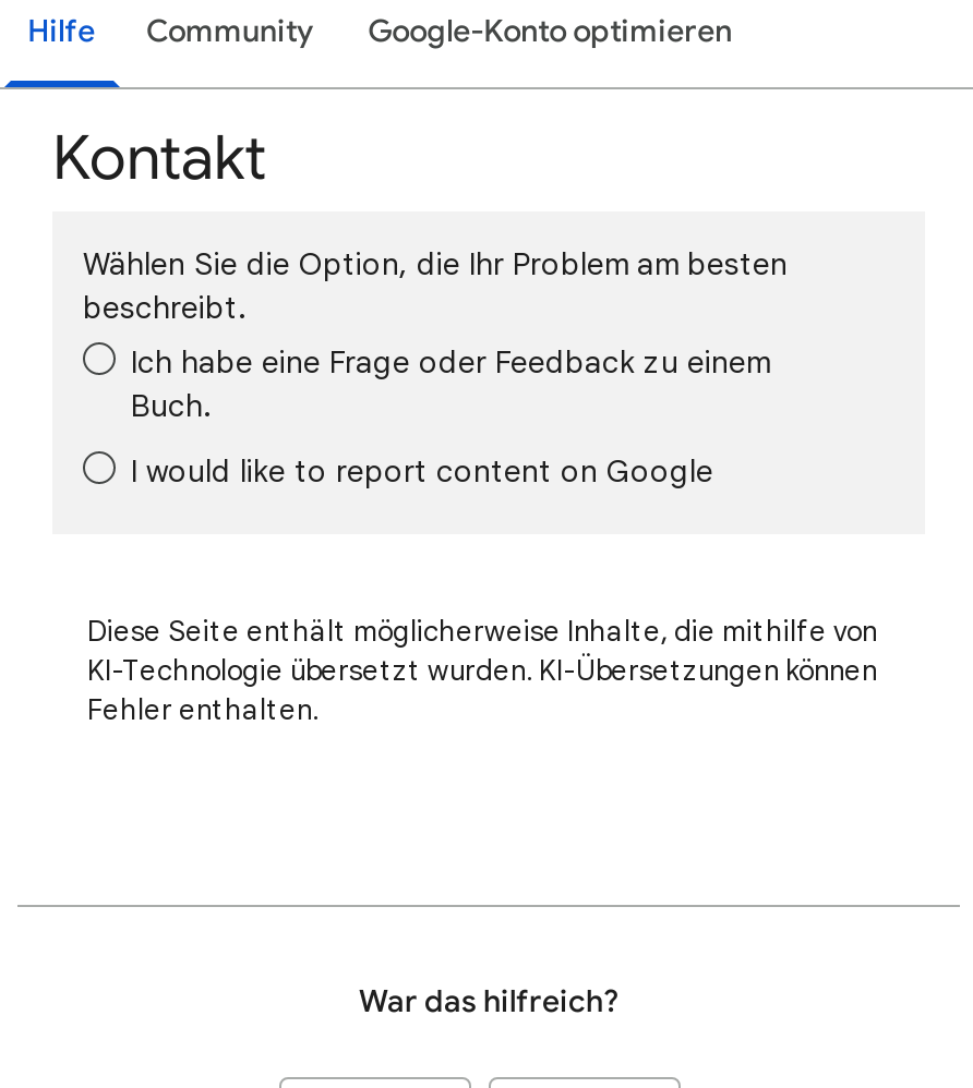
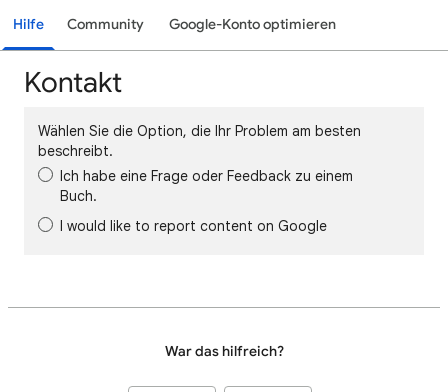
[87,613,877,728] Diese Seite enthält möglicherweise Inhalte, die mithilfe von | KI-Technologie übersetzt wurden. KI-Übersetzungen können | Fehler enthalten. -> none

